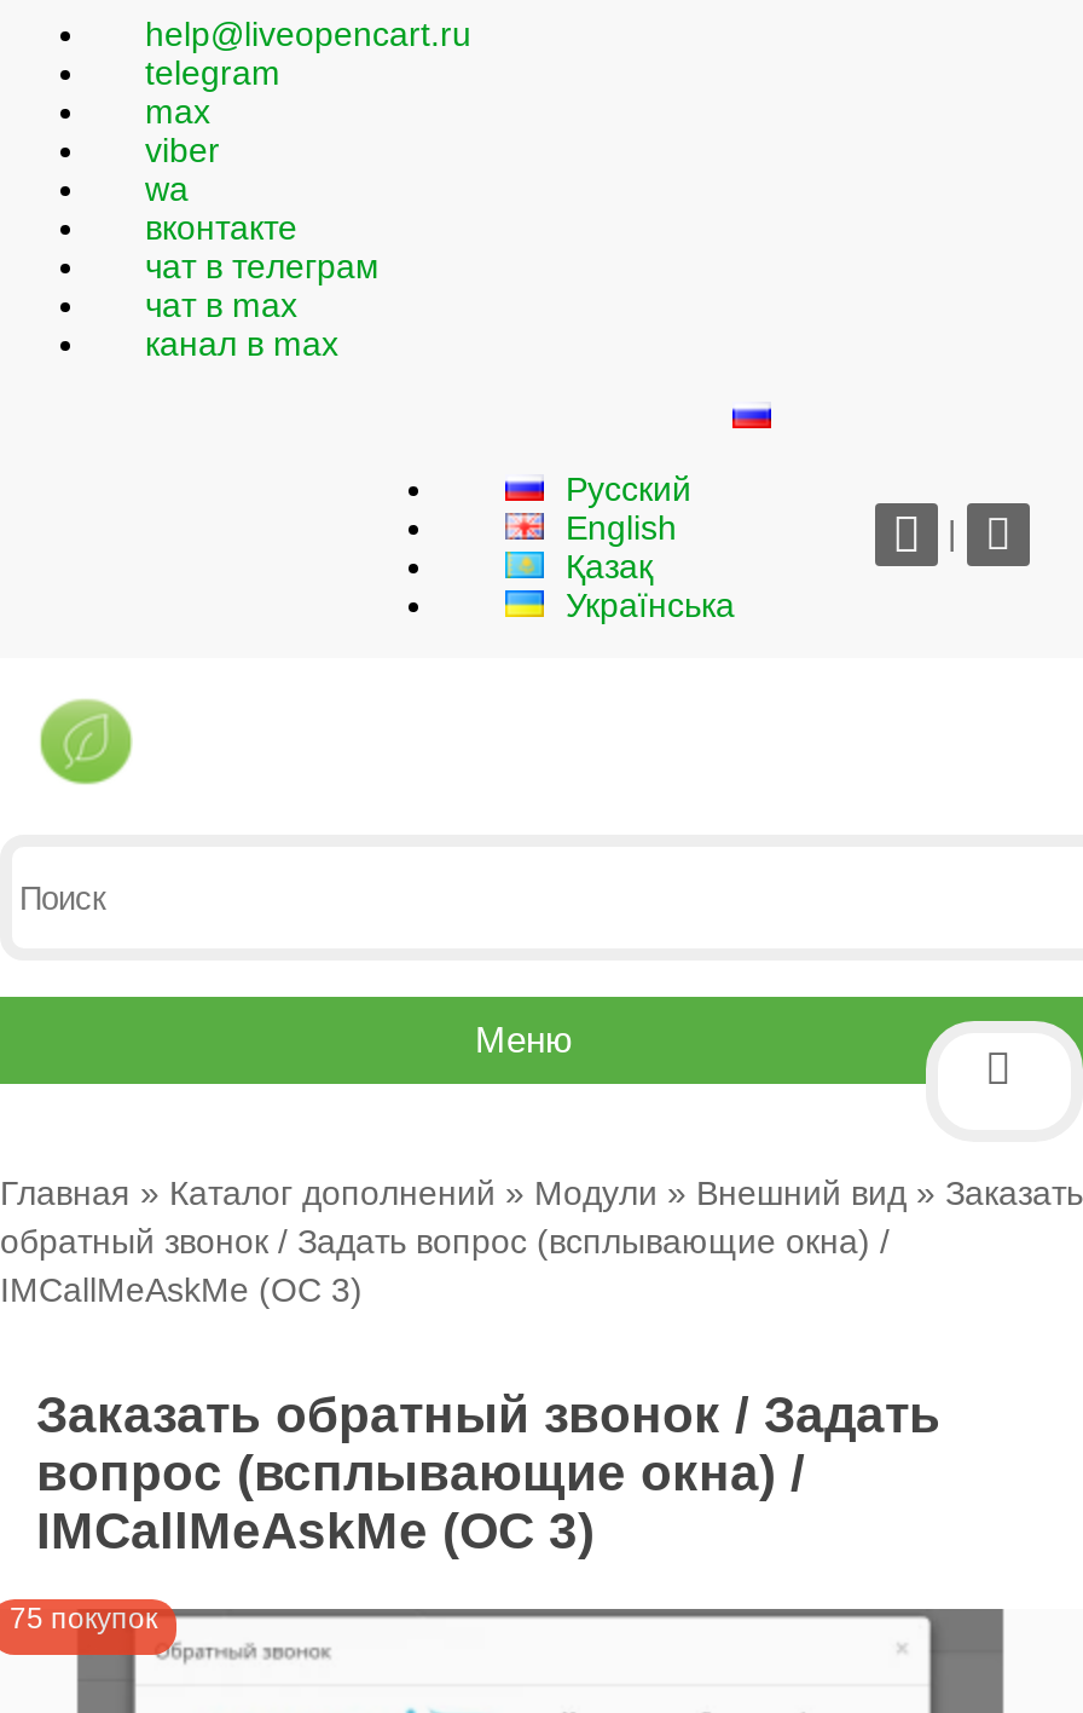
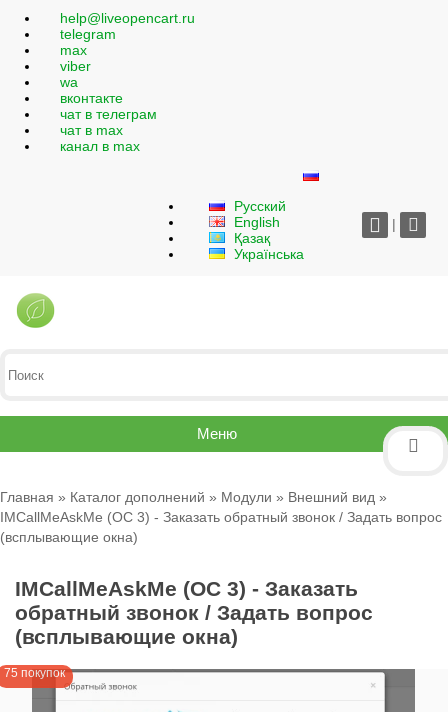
[0,1173,1083,1309] Главная» Каталог дополнений» Модули» Внешний вид» Заказать | обратный звонок / Задать вопрос (всплывающие окна) / | IMCallMeAskMe (OC 3) -> [0,489,442,545] Главная» Каталог дополнений» Модули» Внешний вид» | IMCallMeAskMe (OC 3) - Заказать обратный звонок / Задать вопрос | (всплывающие окна)
[36,1386,940,1558] Заказать обратный звонок / Задать | вопрос (всплывающие окна) / | IMCallMeAskMe (OC 3) -> [15,577,373,648] IMCallMeAskMe (OC 3) - Заказать | обратный звонок / Задать вопрос | (всплывающие окна)

